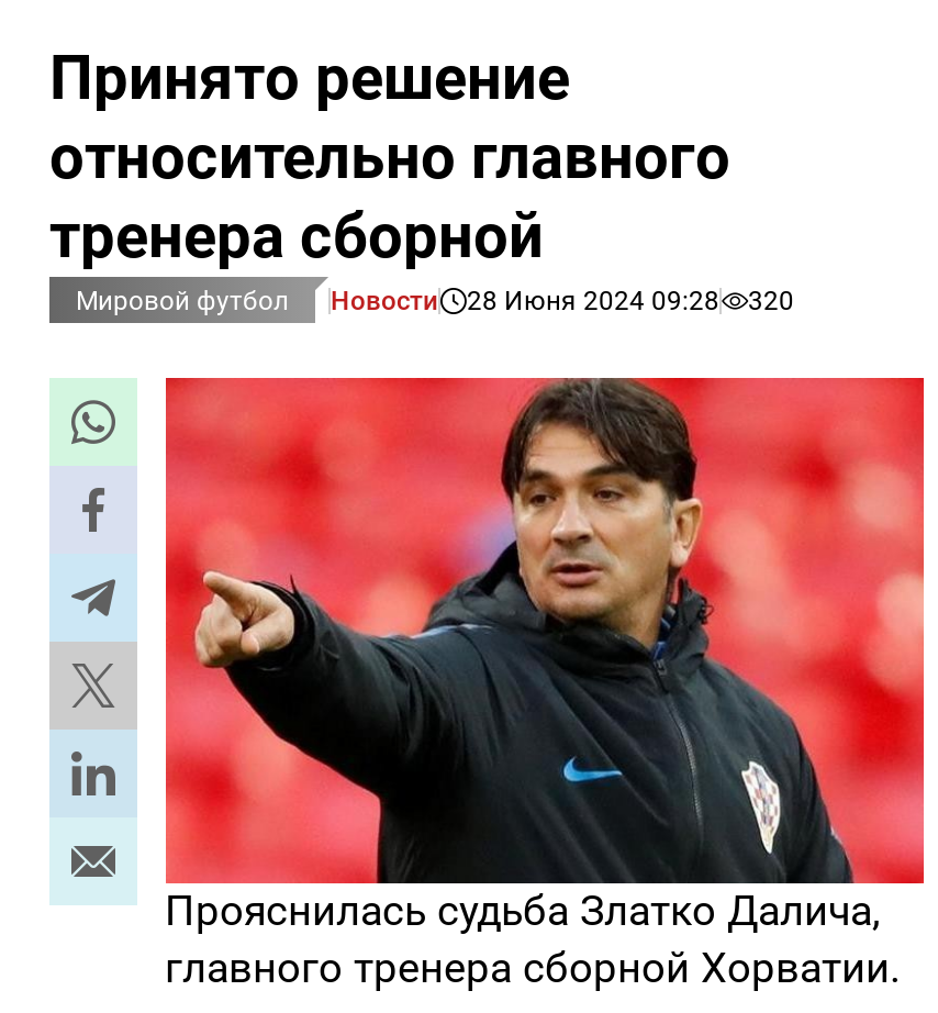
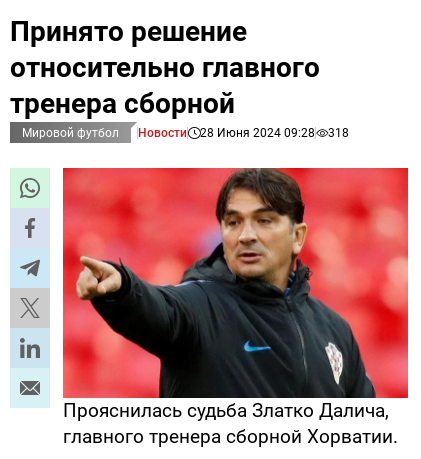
[76,285,794,316] Мировой футбол Новости 28 Июня 2024 09:28 320 -> [22,126,349,140] Мировой футбол Новости 28 Июня 2024 09:28 318

